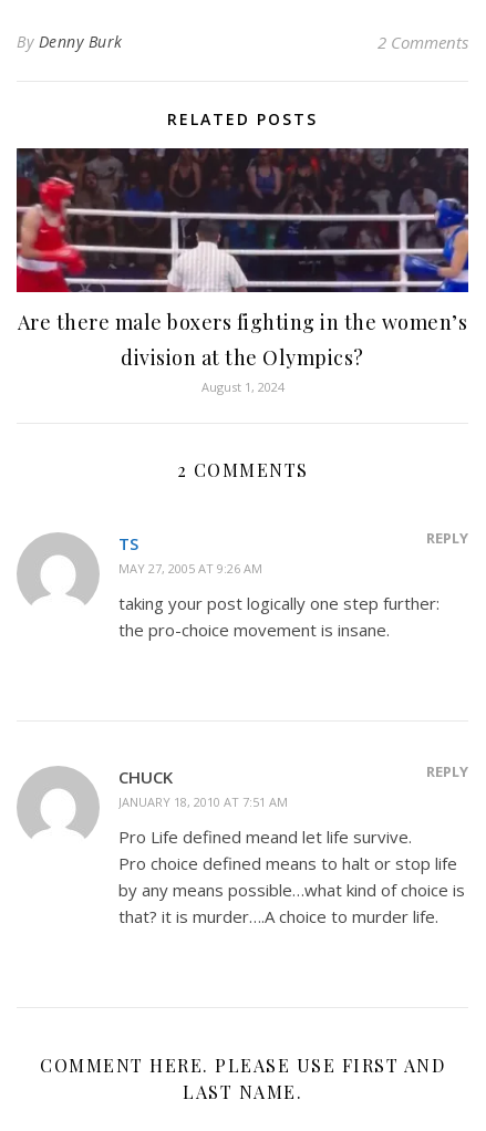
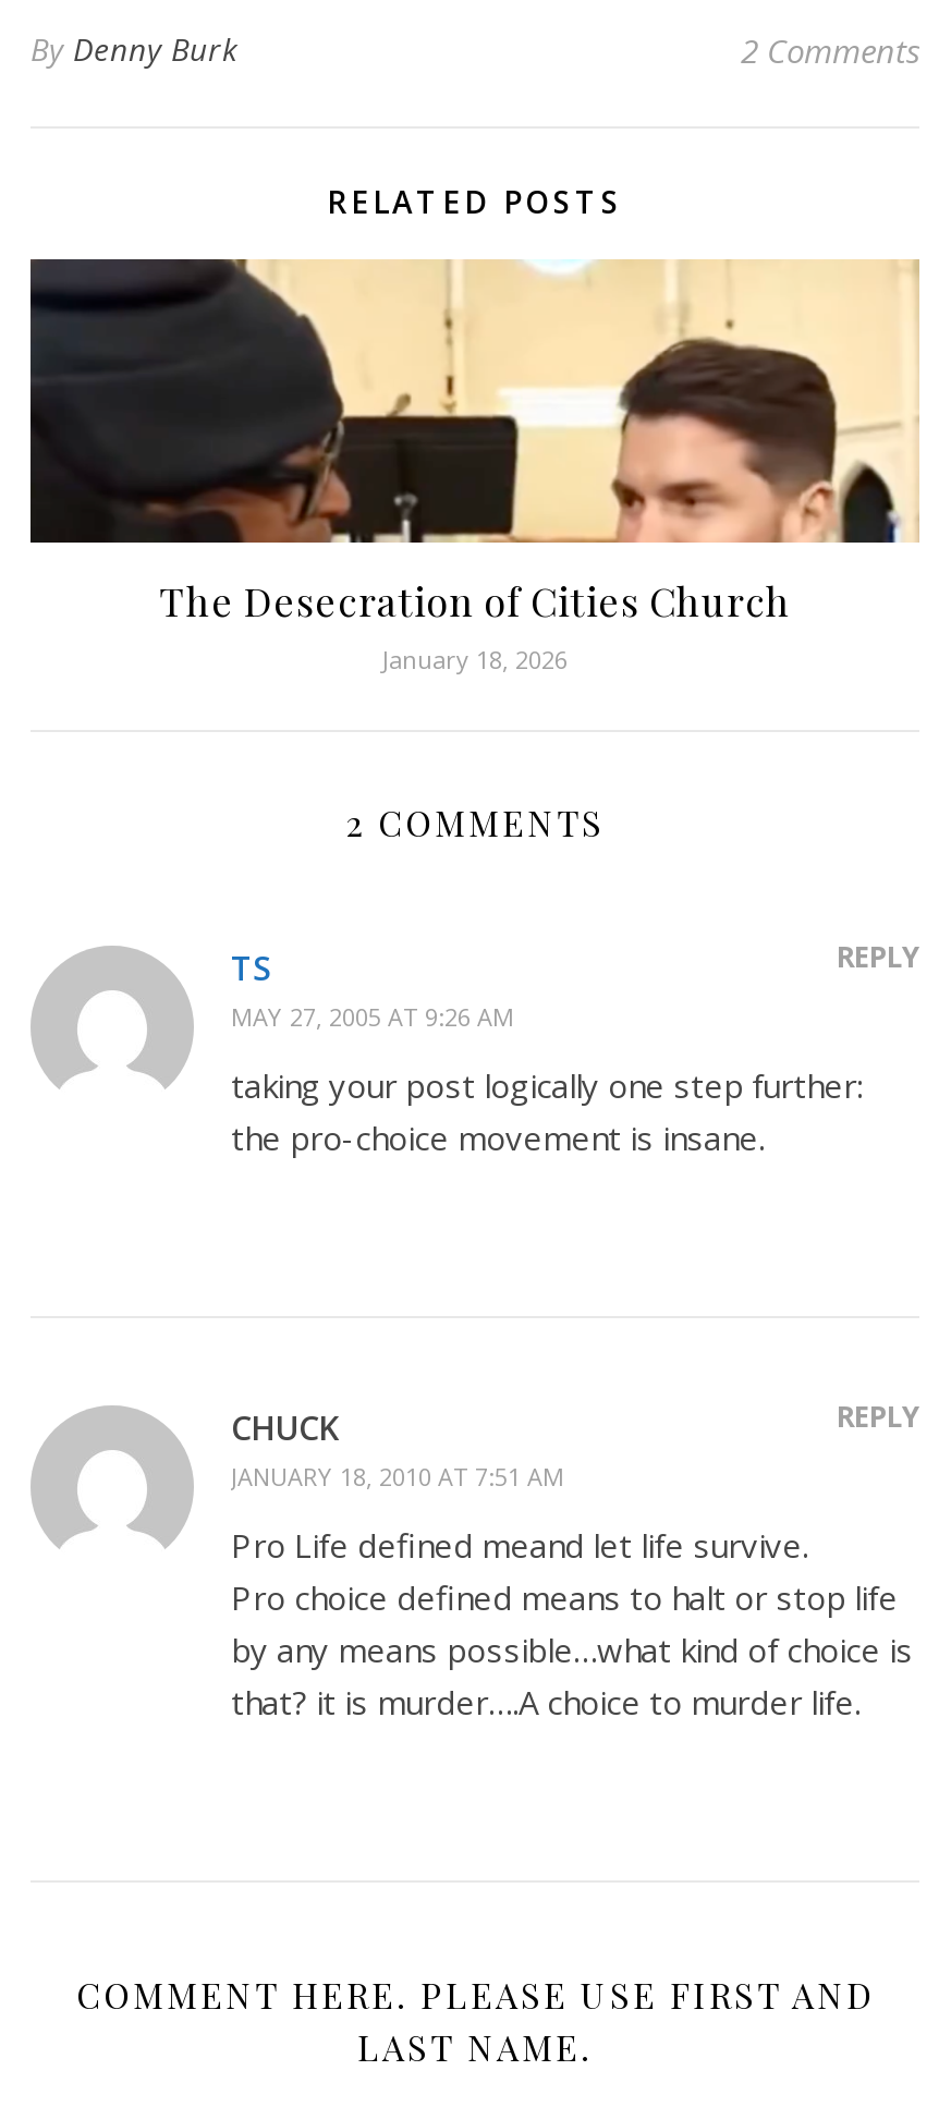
[15,147,469,395] [image] | Are there male boxers fighting in the women’s | division at the Olympics? | August 1, 2024 -> [28,257,919,675] [image] | The Desecration of Cities Church | January 18, 2026

